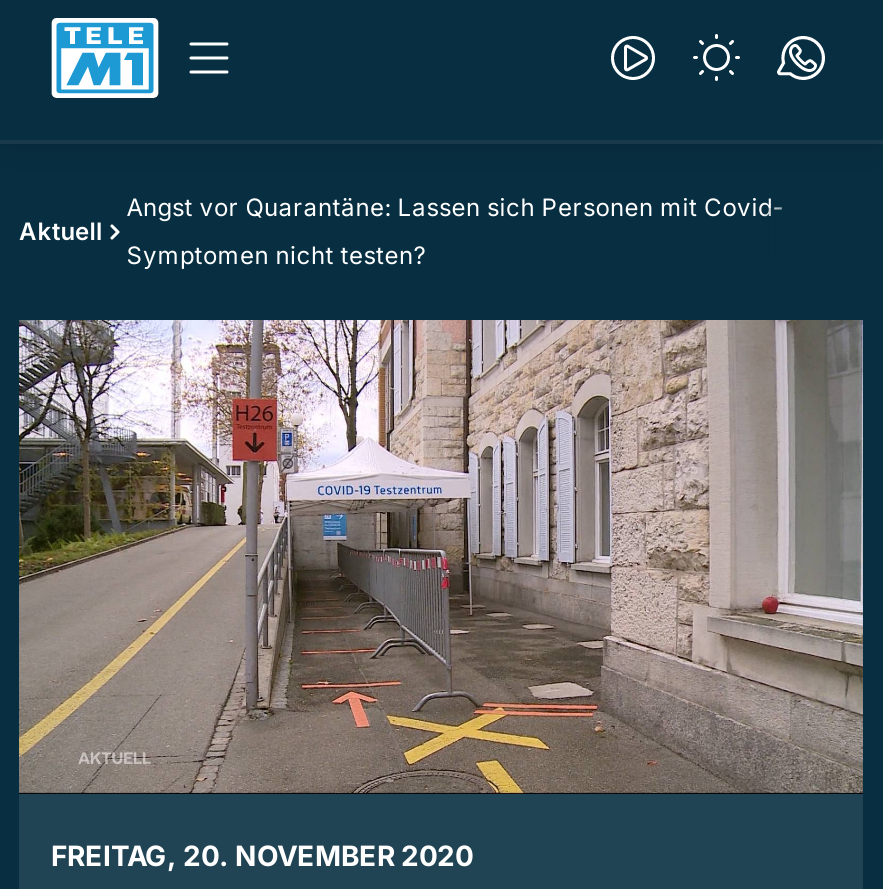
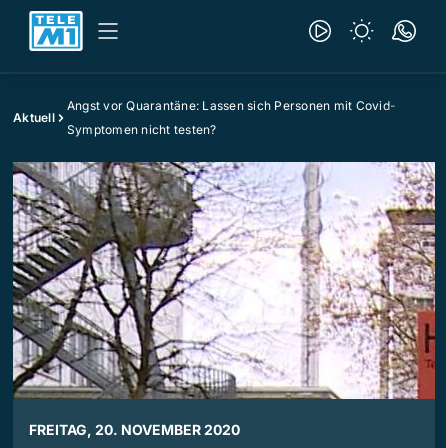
[17,318,865,794] [image] -> [12,161,436,400] [image]

